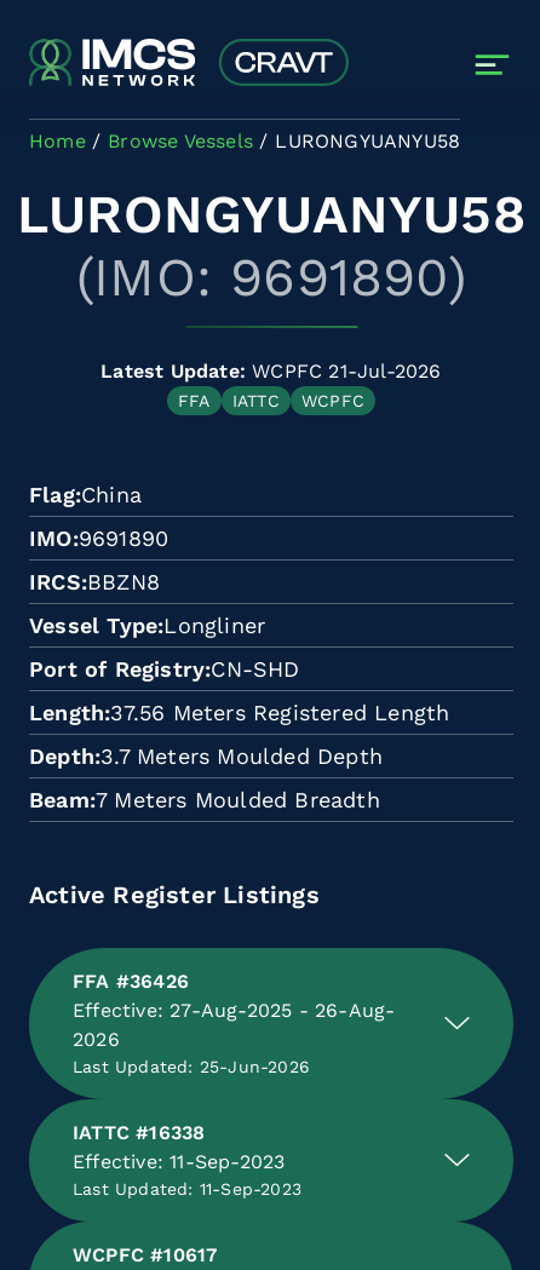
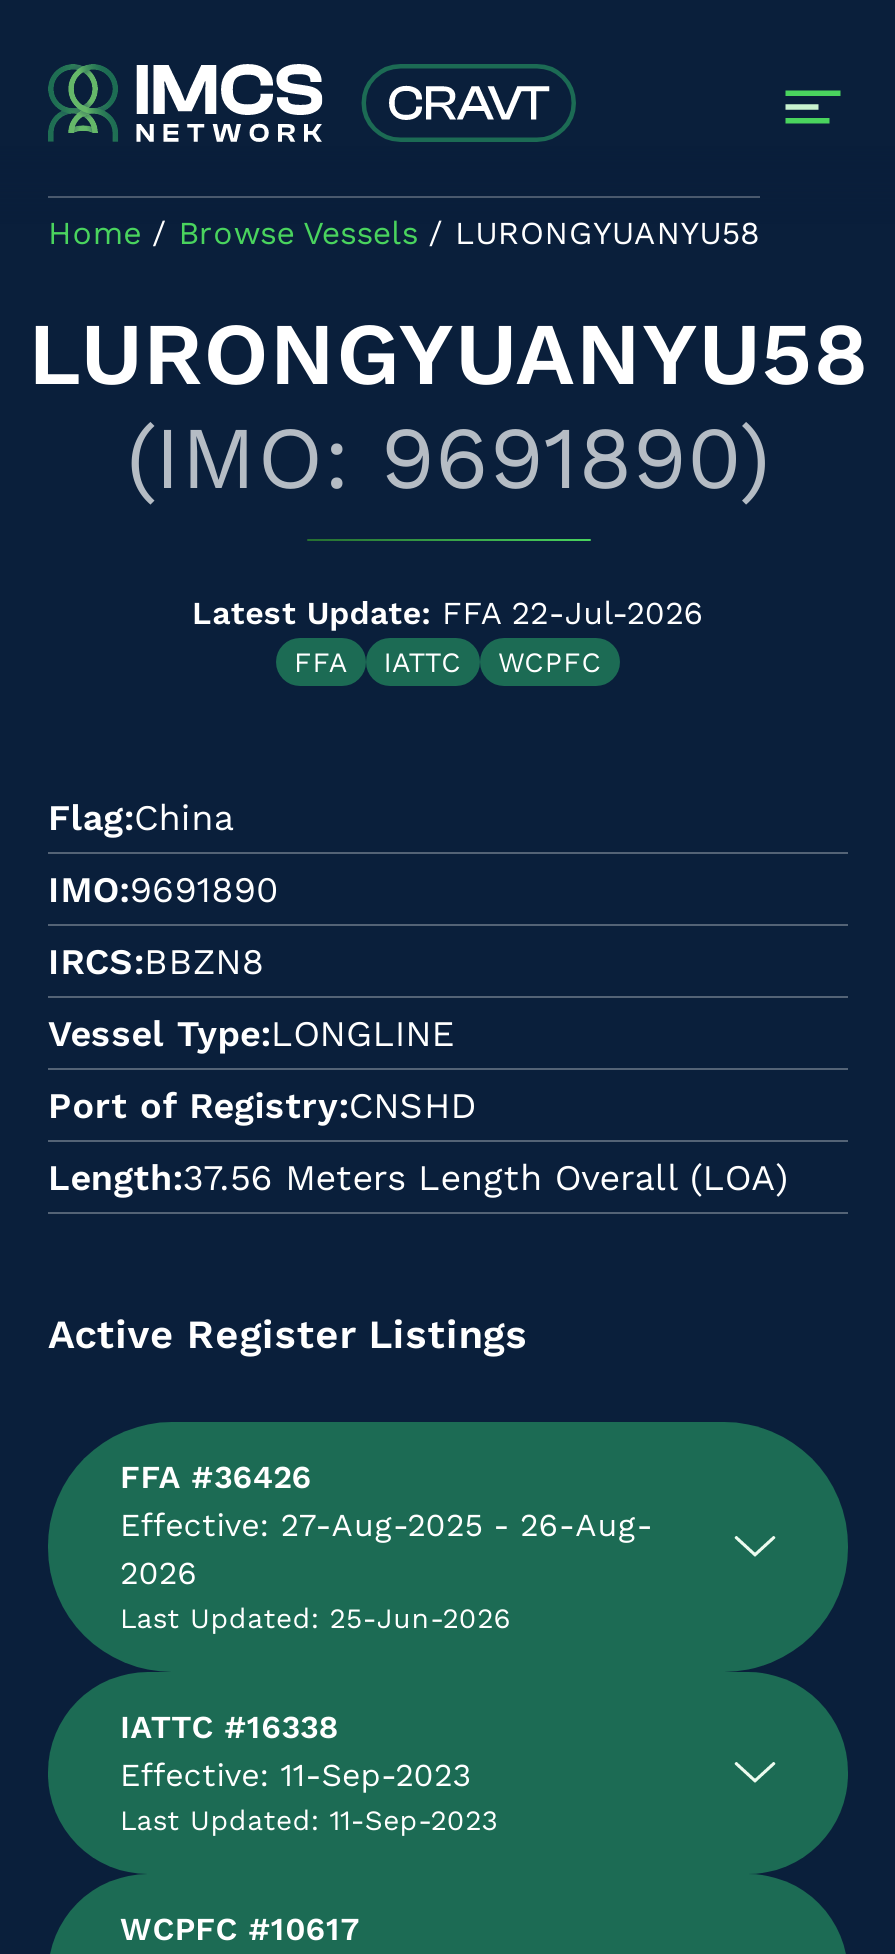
[101,360,442,383] Latest Update: WCPFC 21-Jul-2026 -> [192,594,704,632] Latest Update: FFA 22-Jul-2026
[29,612,450,812] Vessel Type Longliner | Port of Registry CN-SHD | Length 37.56 Meters Registered Length | Depth 3.7 Meters Moulded Depth | Beam 7 Meters Moulded Breadth -> [48,1012,788,1198] Vessel Type LONGLINE | Port of Registry CNSHD | Length 37.56 Meters Length Overall (LOA)

